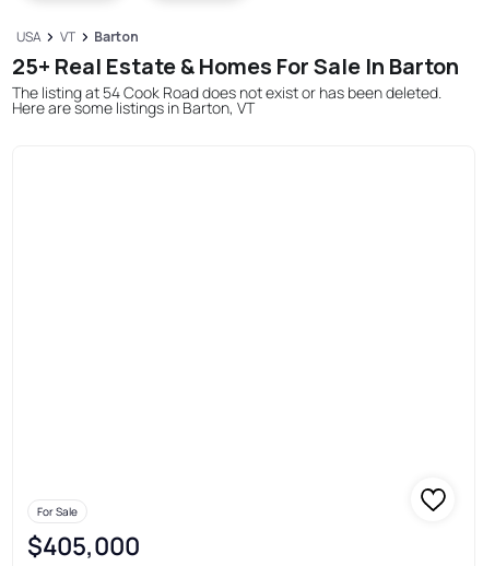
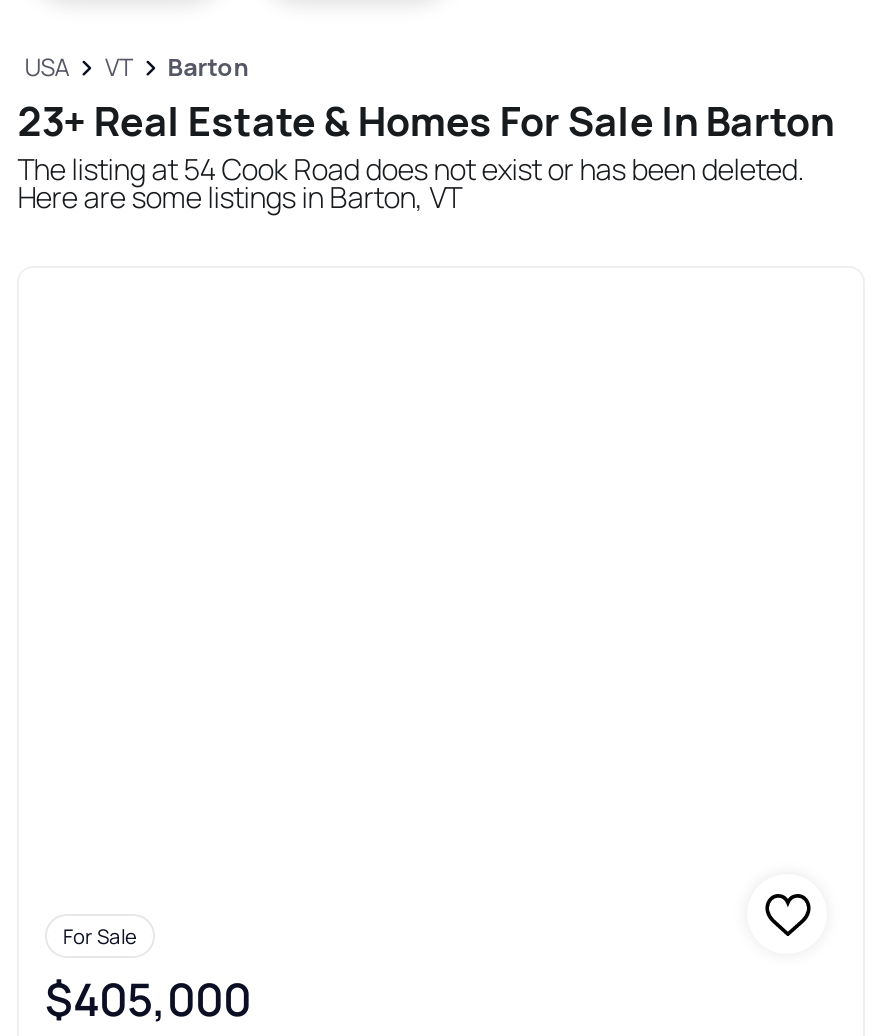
[12,51,459,81] 25+ Real Estate & Homes For Sale In Barton -> [17,94,833,148] 23+ Real Estate & Homes For Sale In Barton

